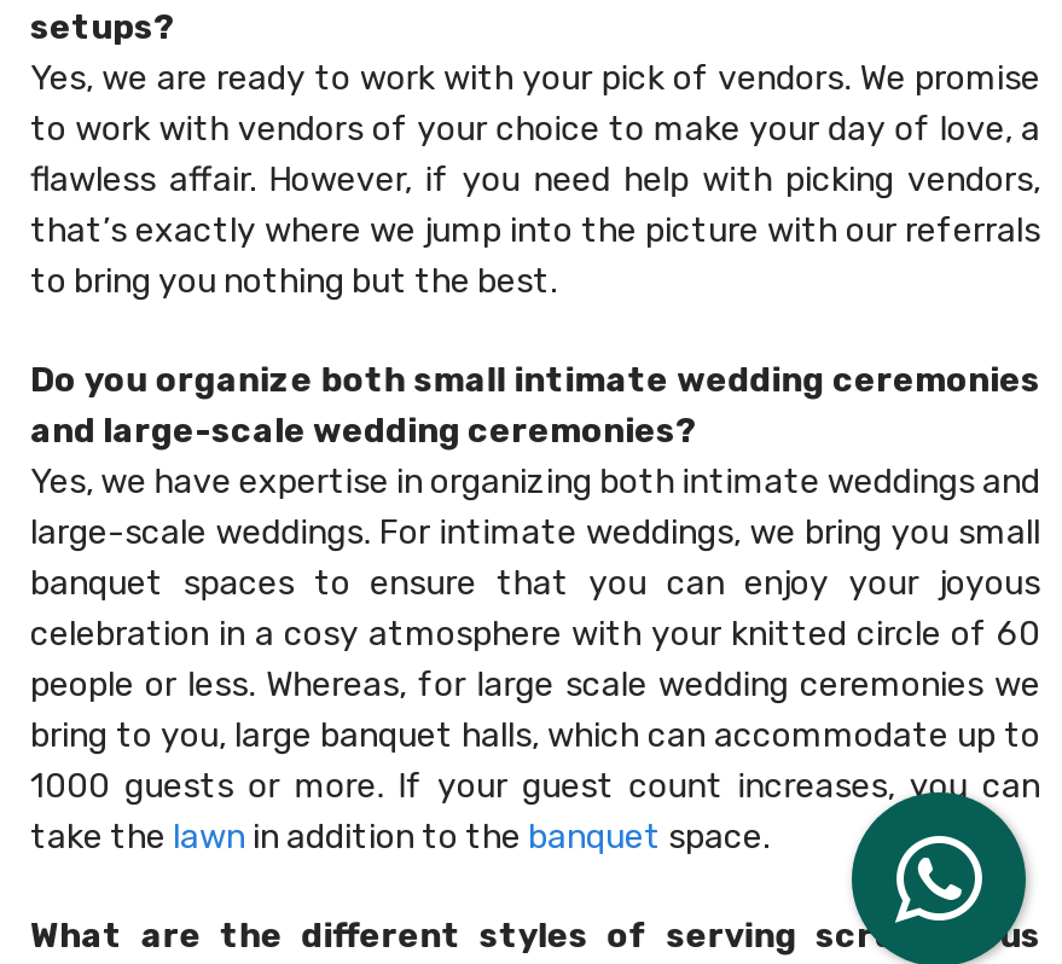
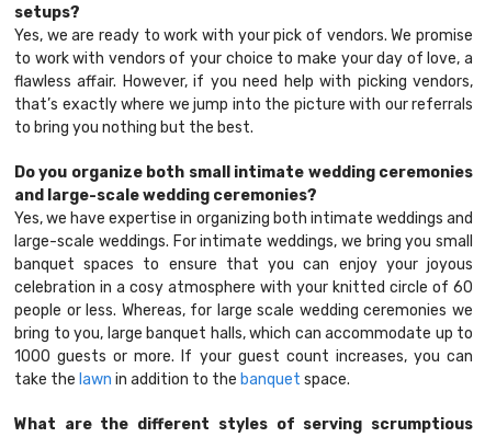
[849,812,1031,908] [image] -> none

